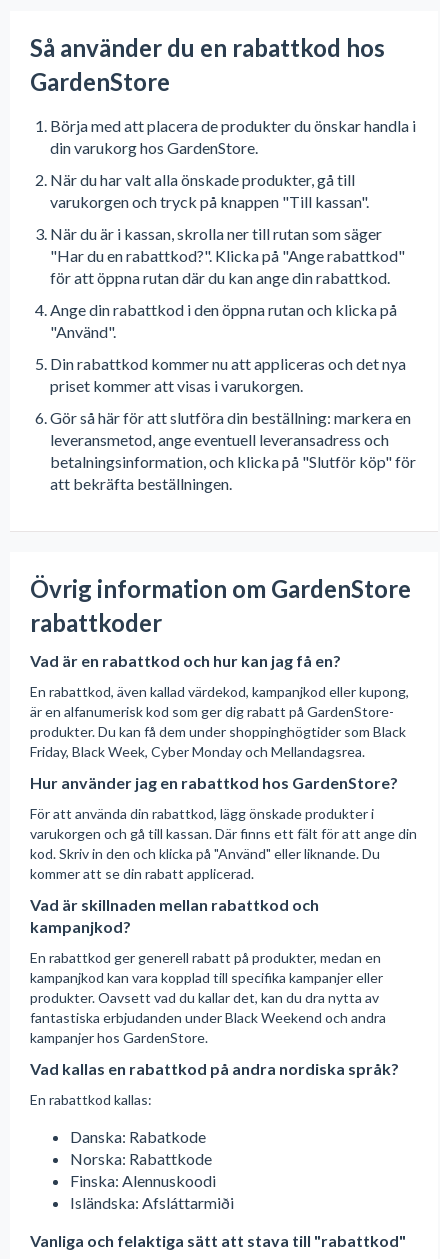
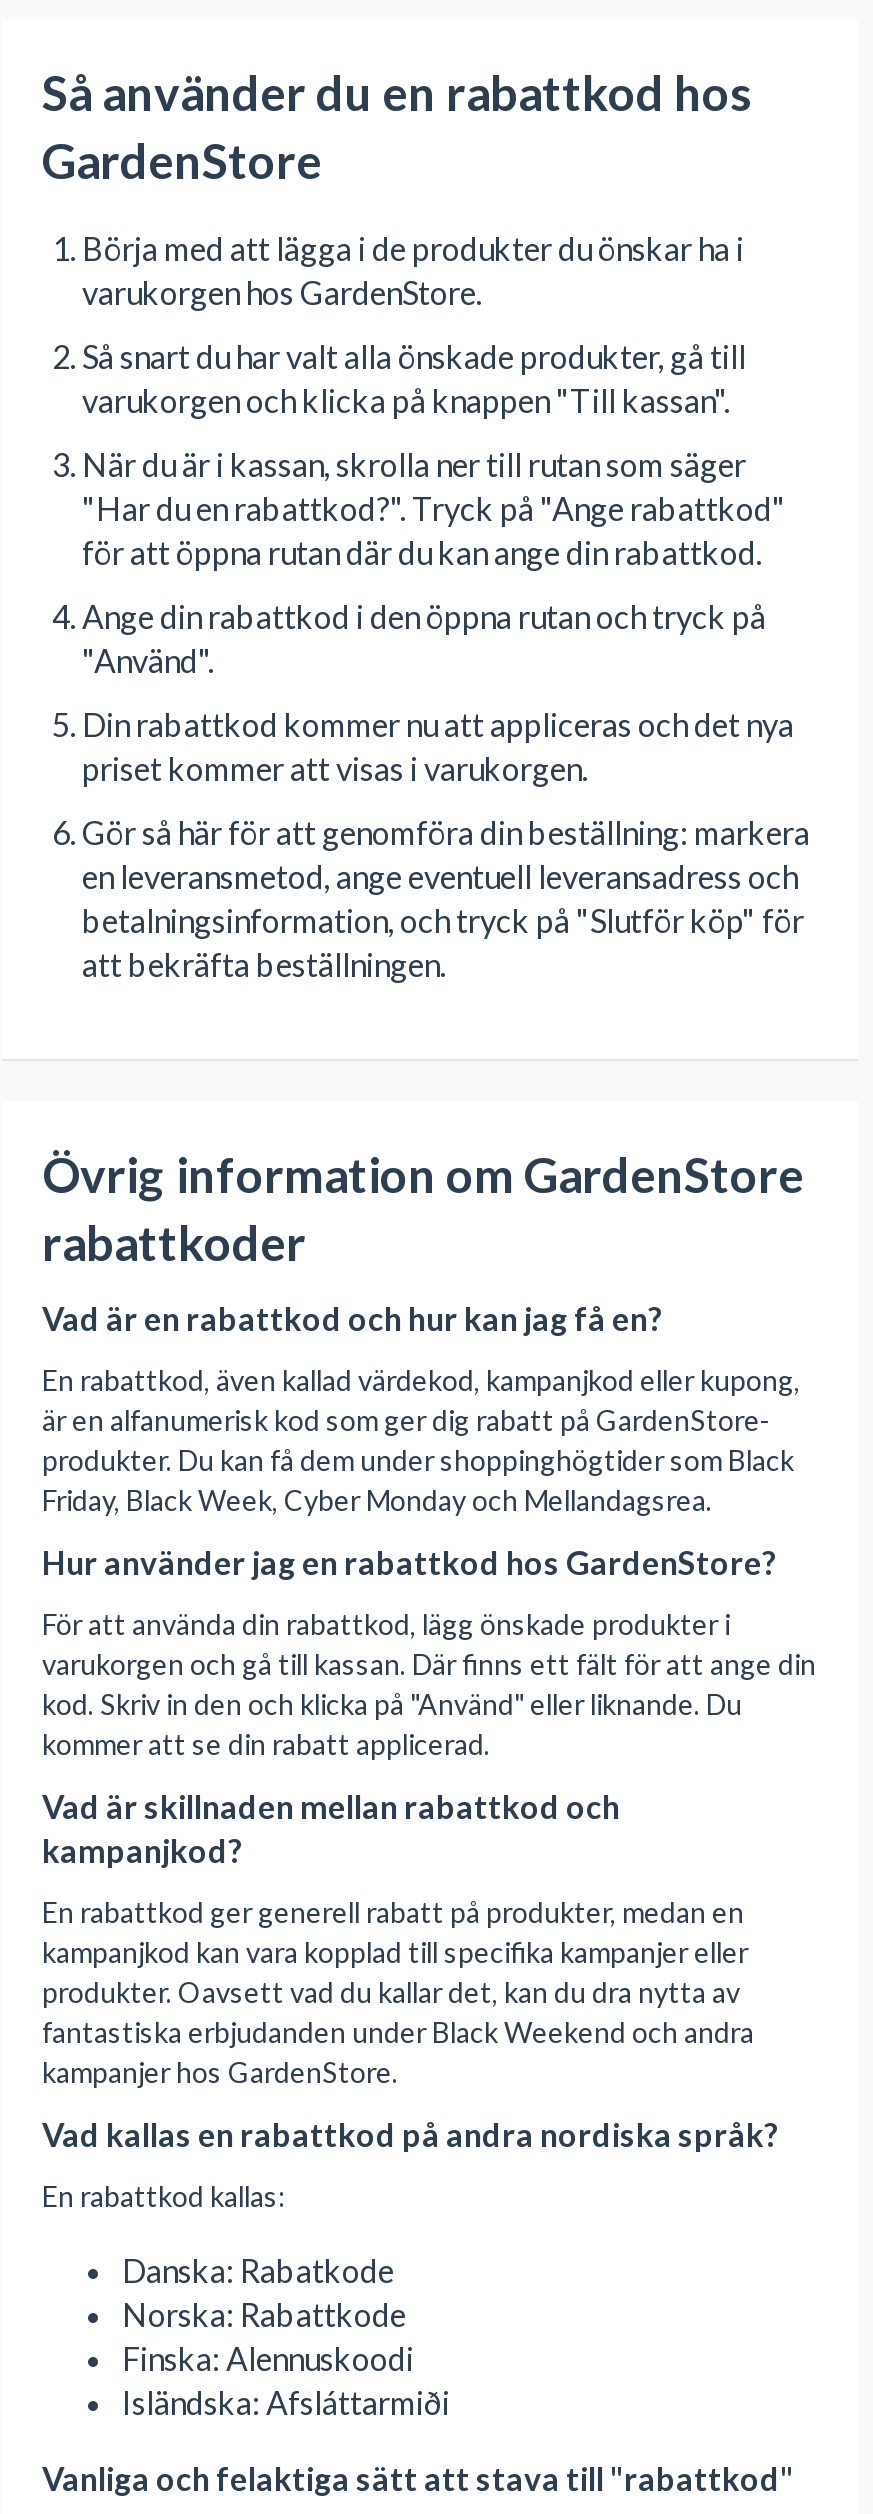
[50,116,416,157] Börja med att placera de produkter du önskar handla i | din varukorg hos GardenStore. -> [82,230,744,312] Börja med att lägga i de produkter du önskar ha i | varukorgen hos GardenStore.
[50,170,369,211] När du har valt alla önskade produkter, gå till | varukorgen och tryck på knappen "Till kassan". -> [82,338,746,420] Så snart du har valt alla önskade produkter, gå till | varukorgen och klicka på knappen "Till kassan".
[50,246,405,265] "Har du en rabattkod?". Klicka på "Ange rabattkod" -> [82,490,786,528] "Har du en rabattkod?". Tryck på "Ange rabattkod"
[50,300,397,319] Ange din rabattkod i den öppna rutan och klicka på -> [82,598,766,636] Ange din rabattkod i den öppna rutan och tryck på
[50,408,416,471] Gör så här för att slutföra din beställning: markera en | leveransmetod, ange eventuell leveransadress och | betalningsinformation, och klicka på "Slutför köp" för -> [82,814,810,940] Gör så här för att genomföra din beställning: markera | en leveransmetod, ange eventuell leveransadress och | betalningsinformation, och tryck på "Slutför köp" för

